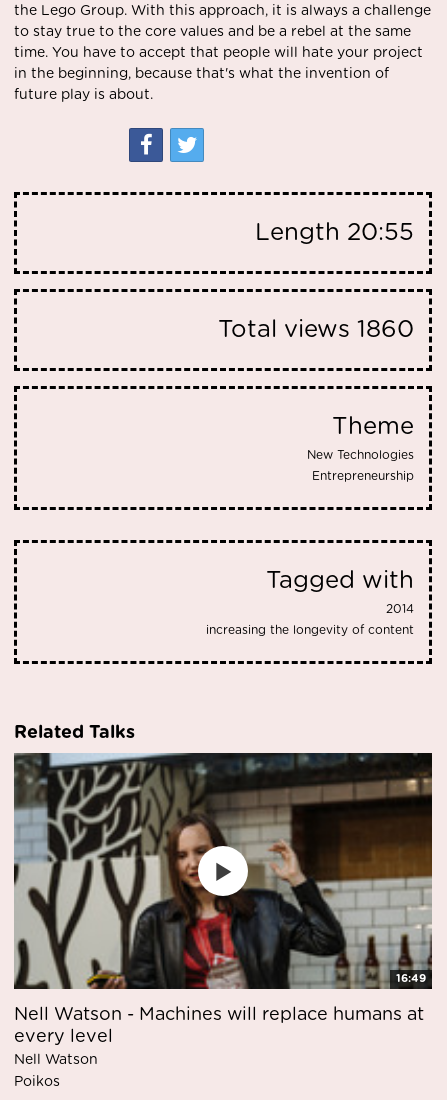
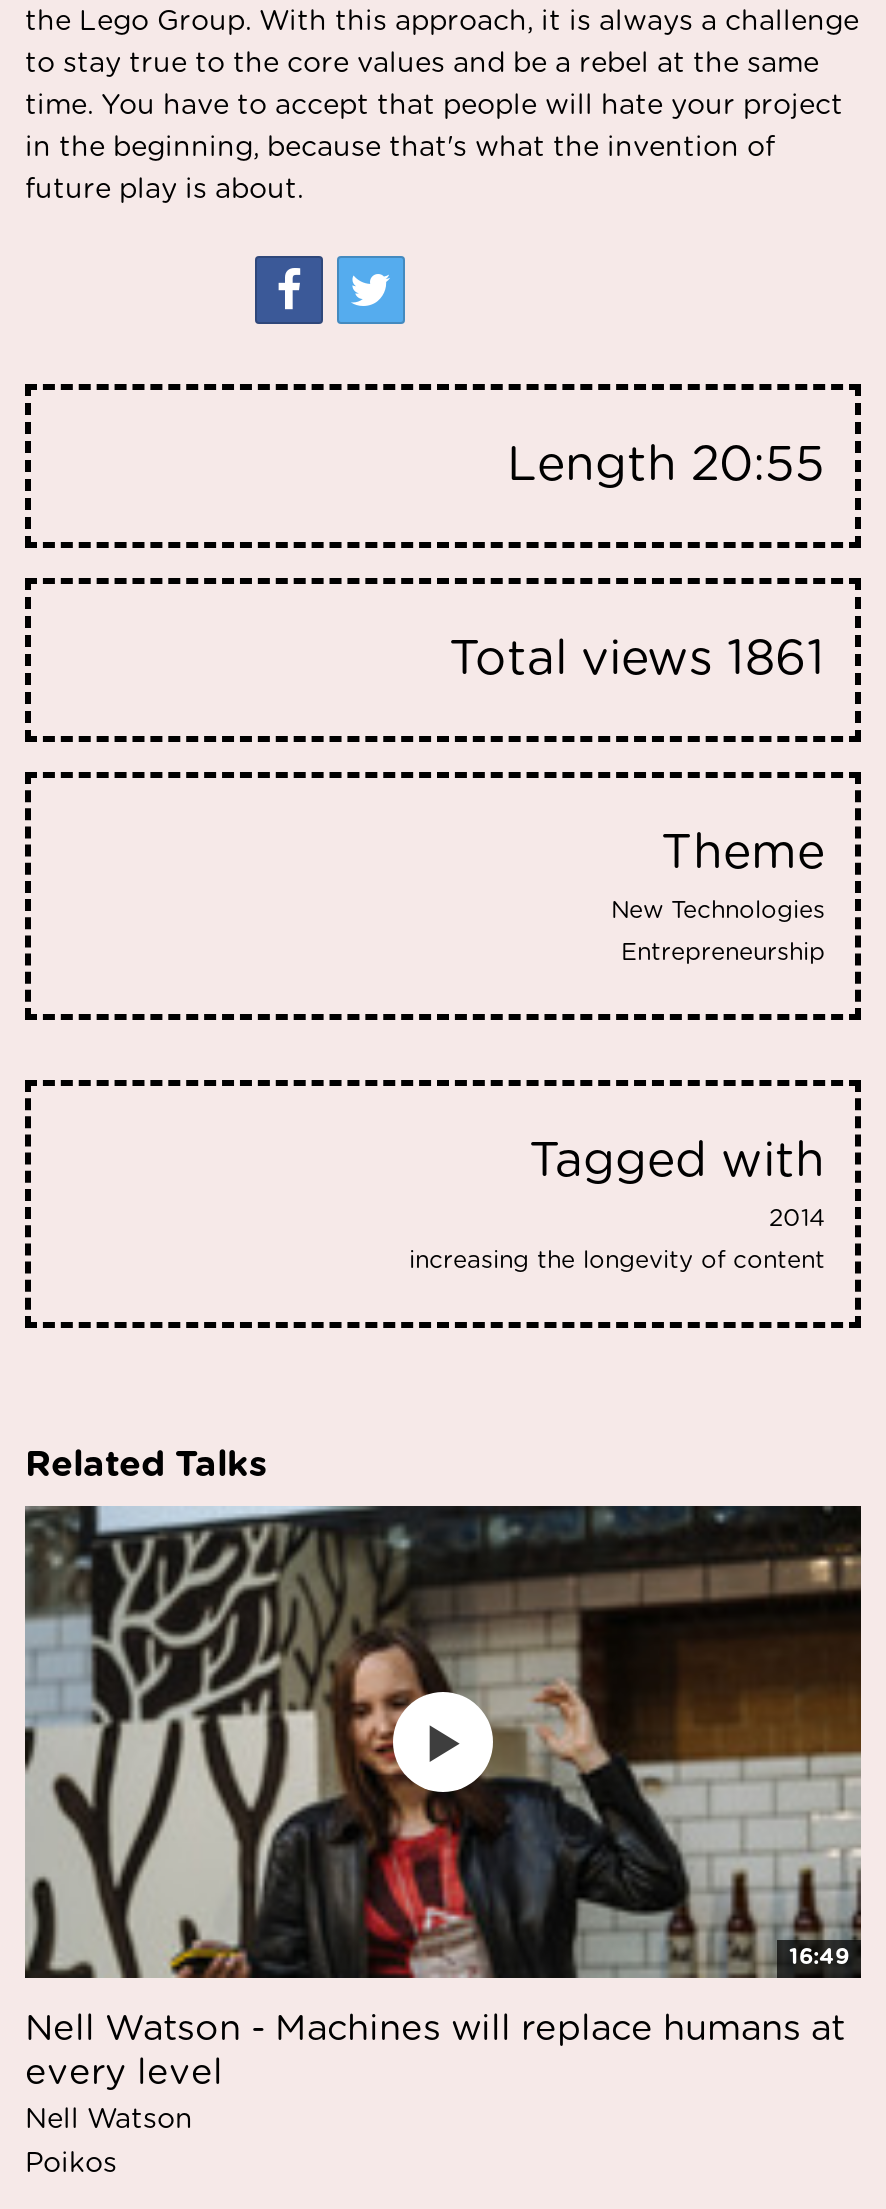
[218,318,414,342] Total views 1860 -> [449,636,825,684] Total views 1861

